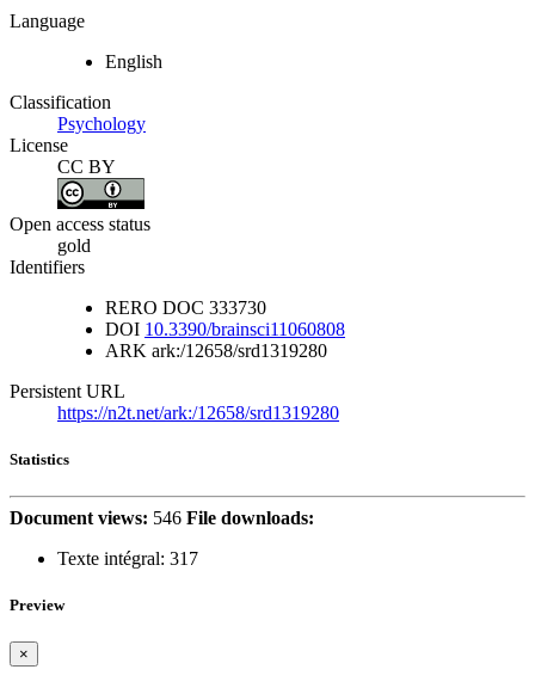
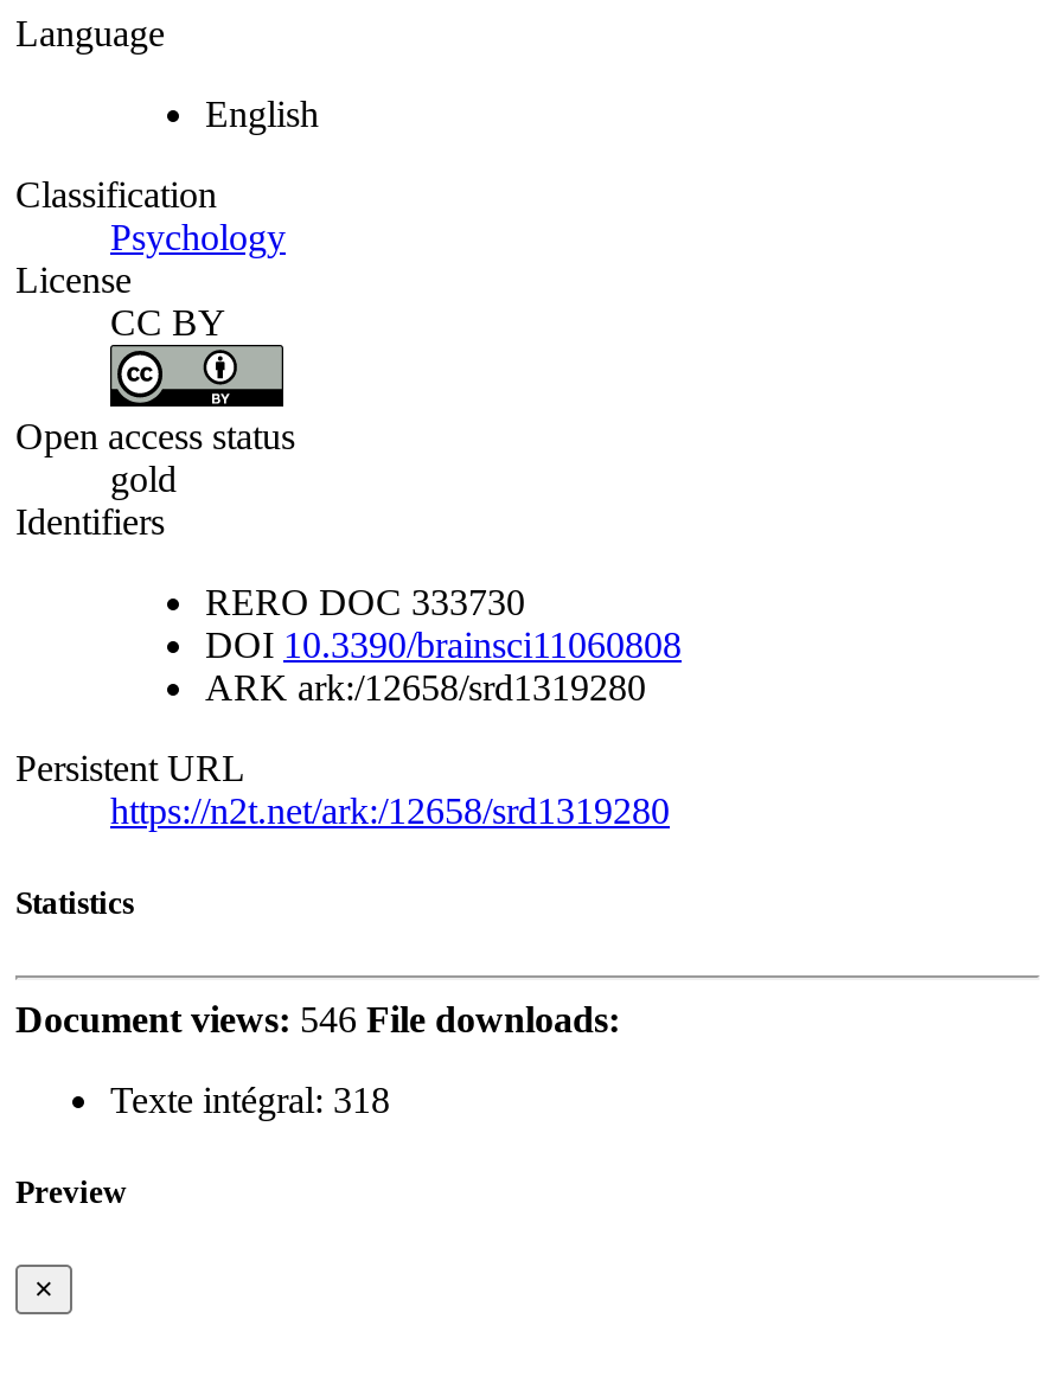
[57,548,198,569] Texte intégral: 317 -> [110,1080,390,1120] Texte intégral: 318

